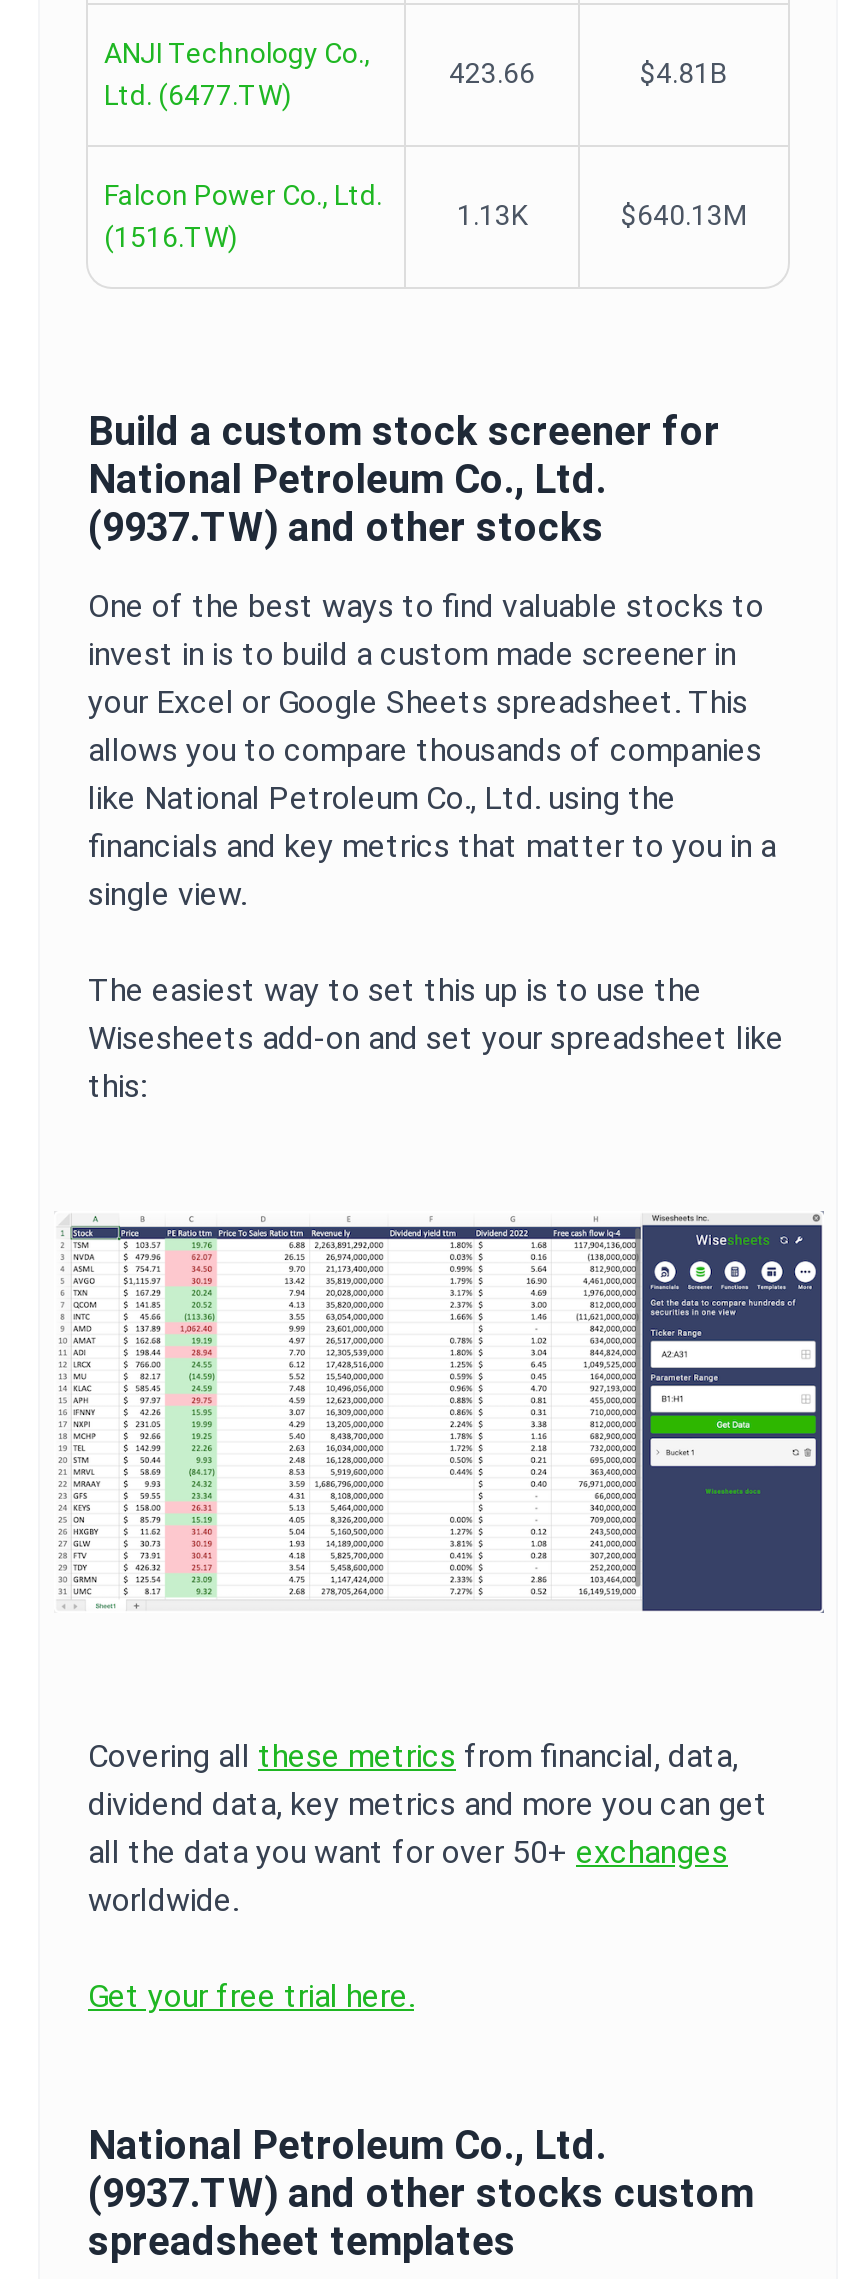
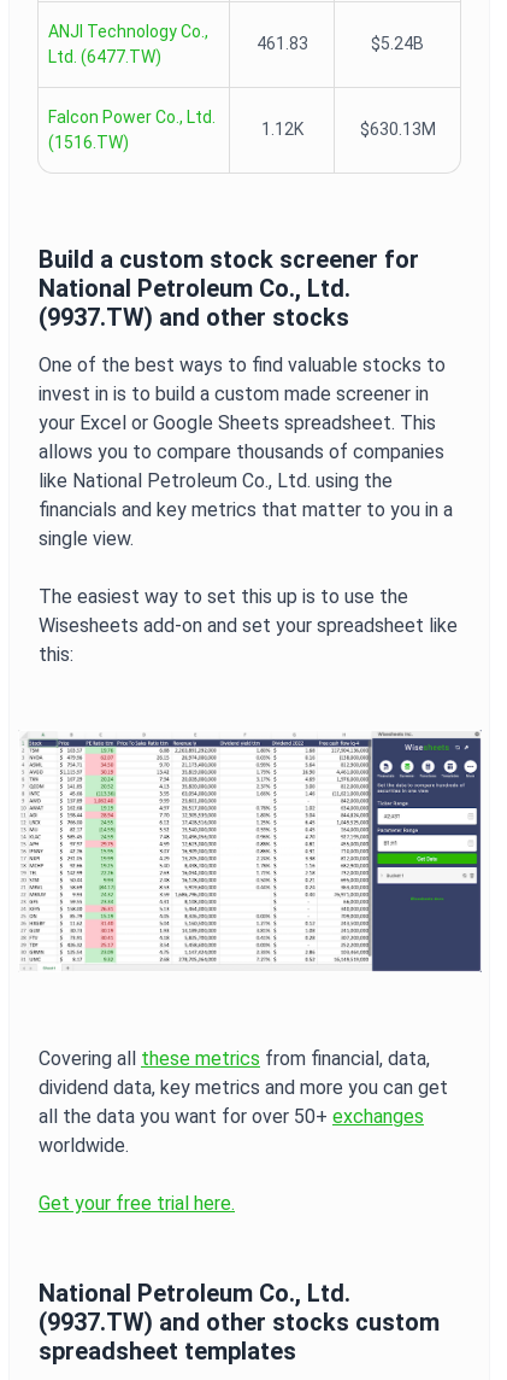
[449,57,728,89] 423.66 | $4.81B -> [256,34,424,53] 461.83 | $5.24B
[457,199,747,231] 1.13K | $640.13M -> [261,119,435,139] 1.12K | $630.13M

